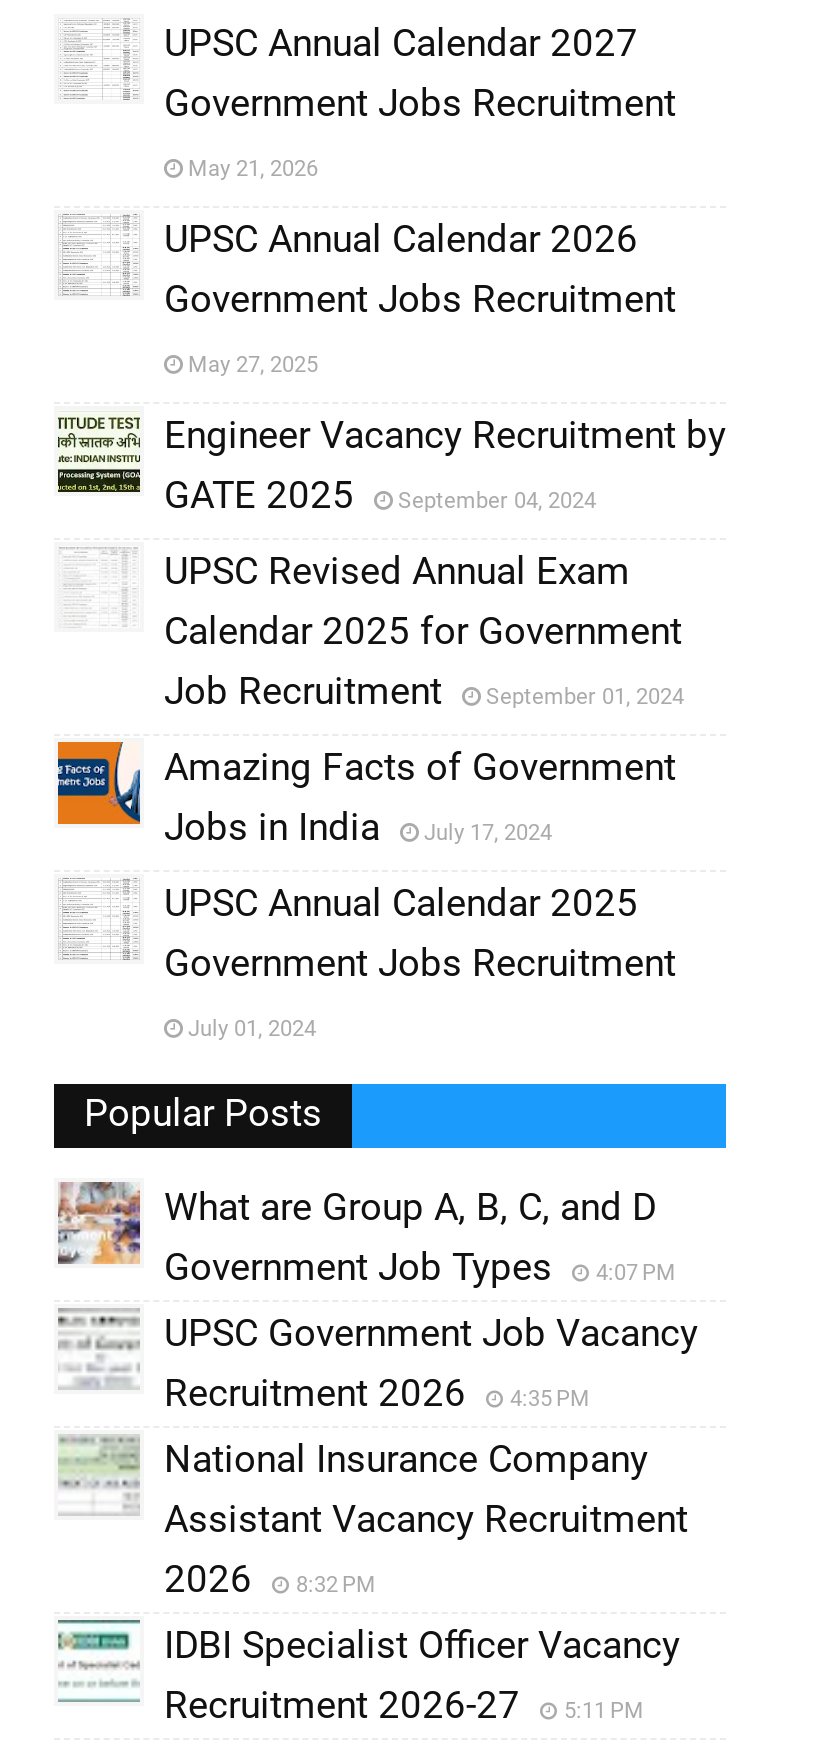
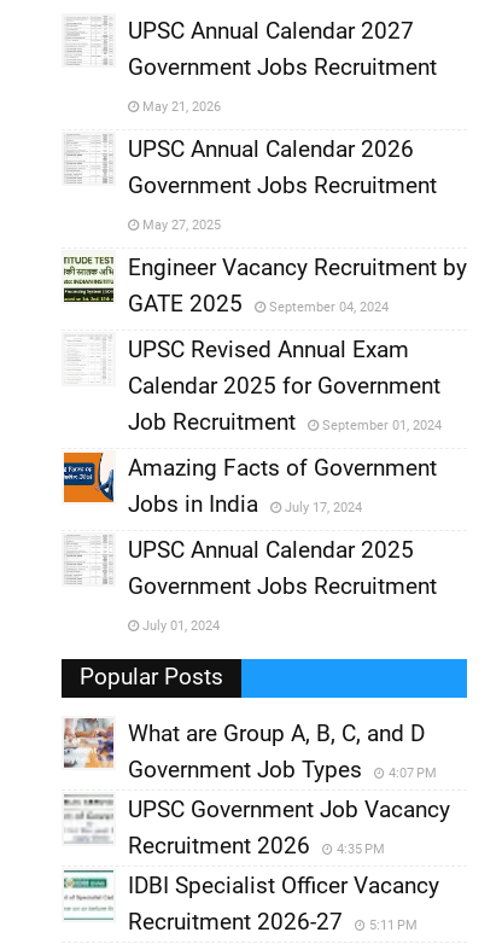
[58,1436,688,1602] [image] | National Insurance Company | Assistant Vacancy Recruitment | 2026 | 8:32 PM -> none

